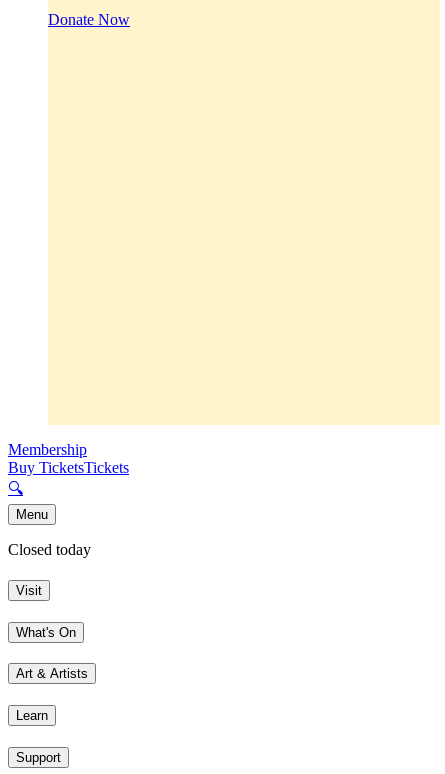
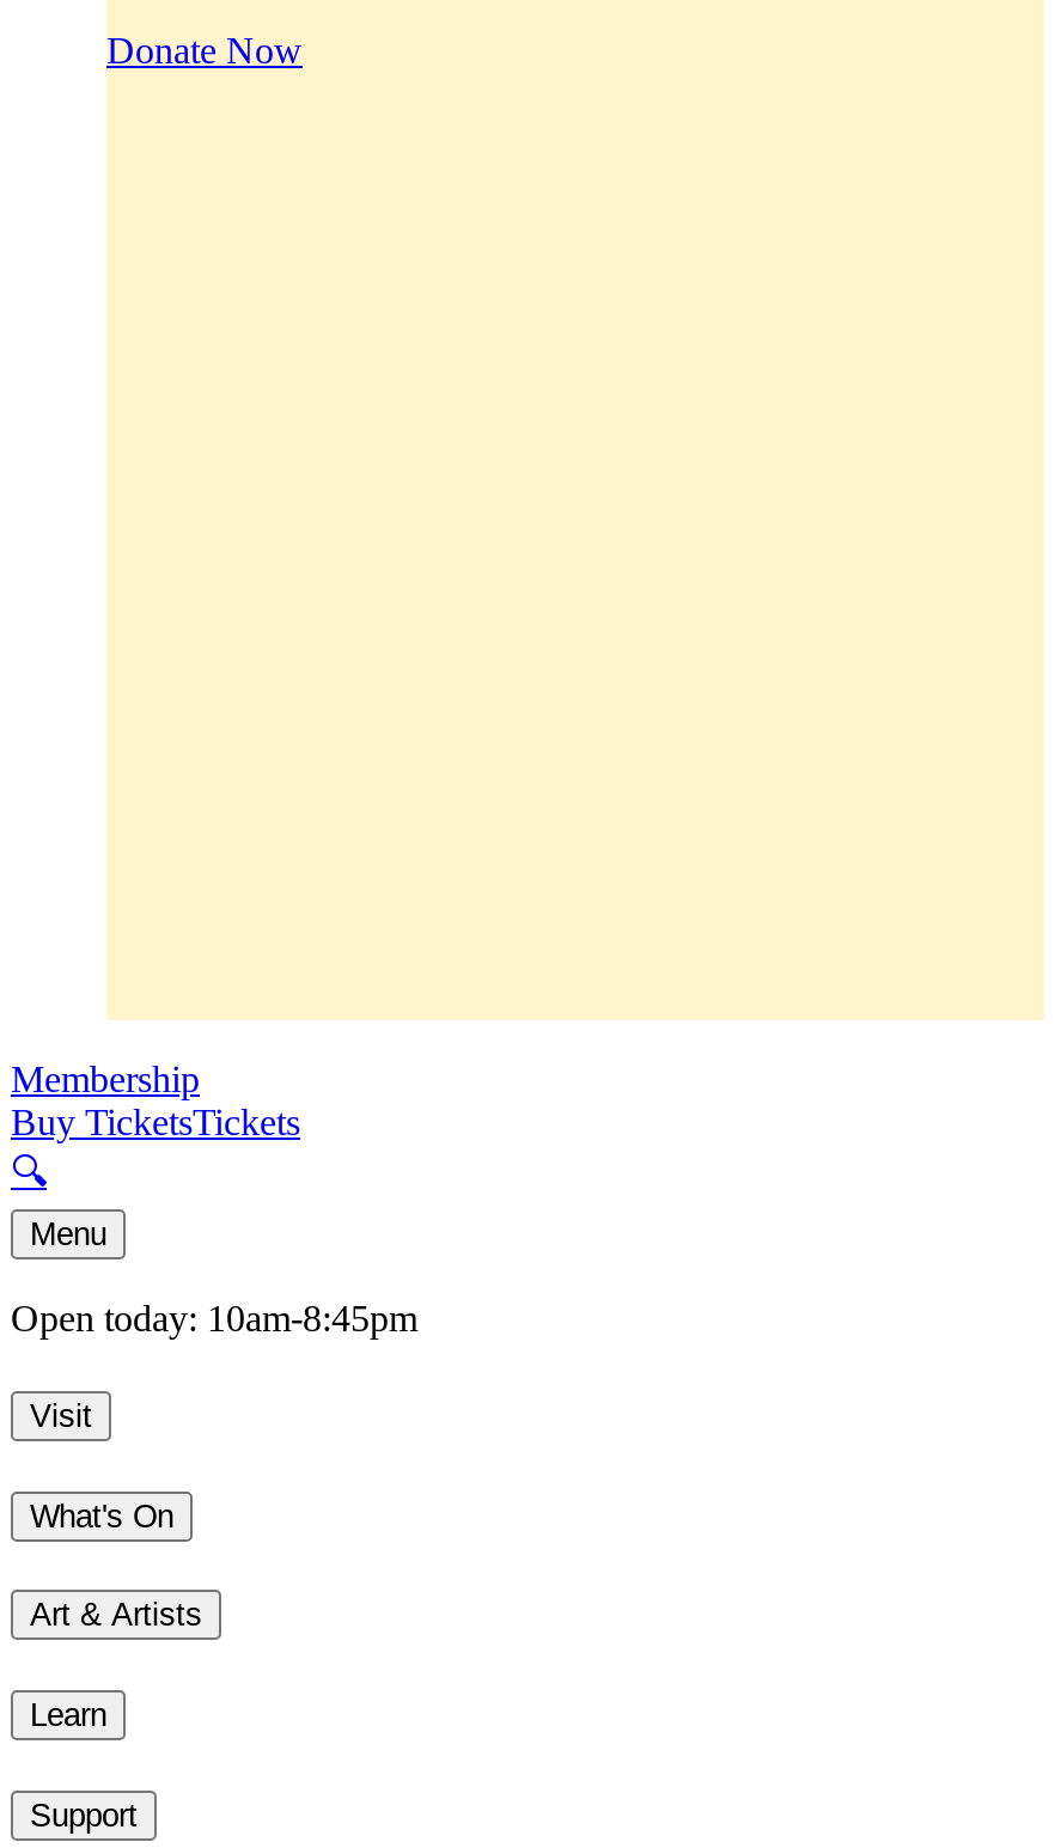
[8,541,91,558] Closed today -> [11,1299,417,1339] Open today: 10am-8:45pm

